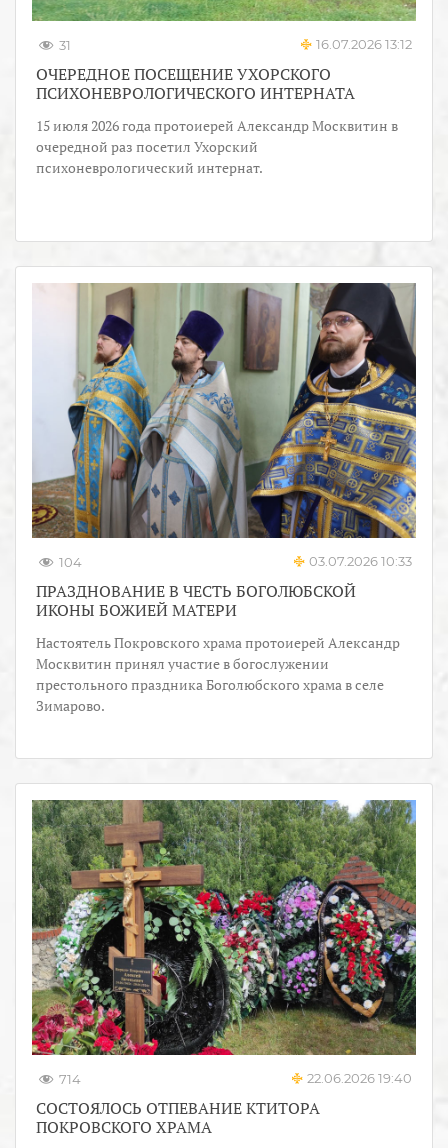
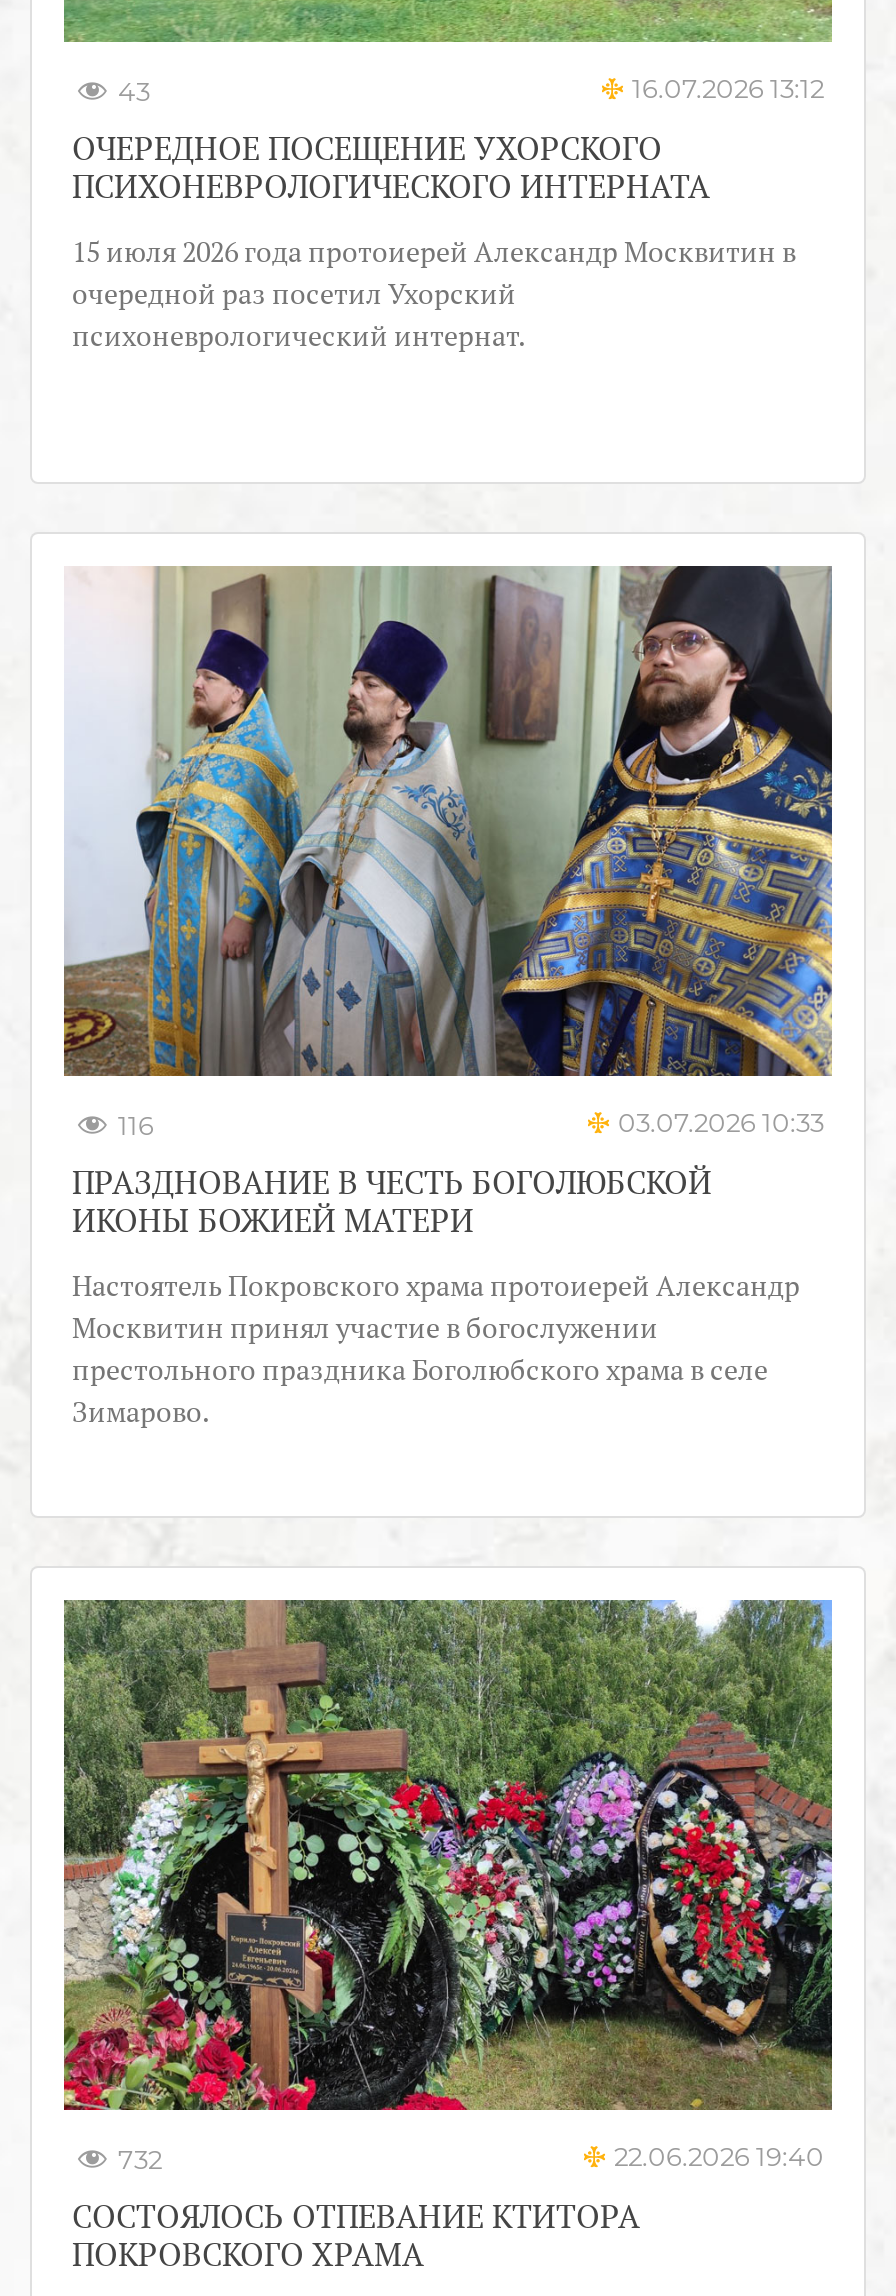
[59,37,71,53] 31 -> [118,75,150,107] 43
[59,554,82,570] 104 -> [118,1109,154,1141] 116
[59,1072,81,1088] 714 -> [118,2143,162,2175] 732

